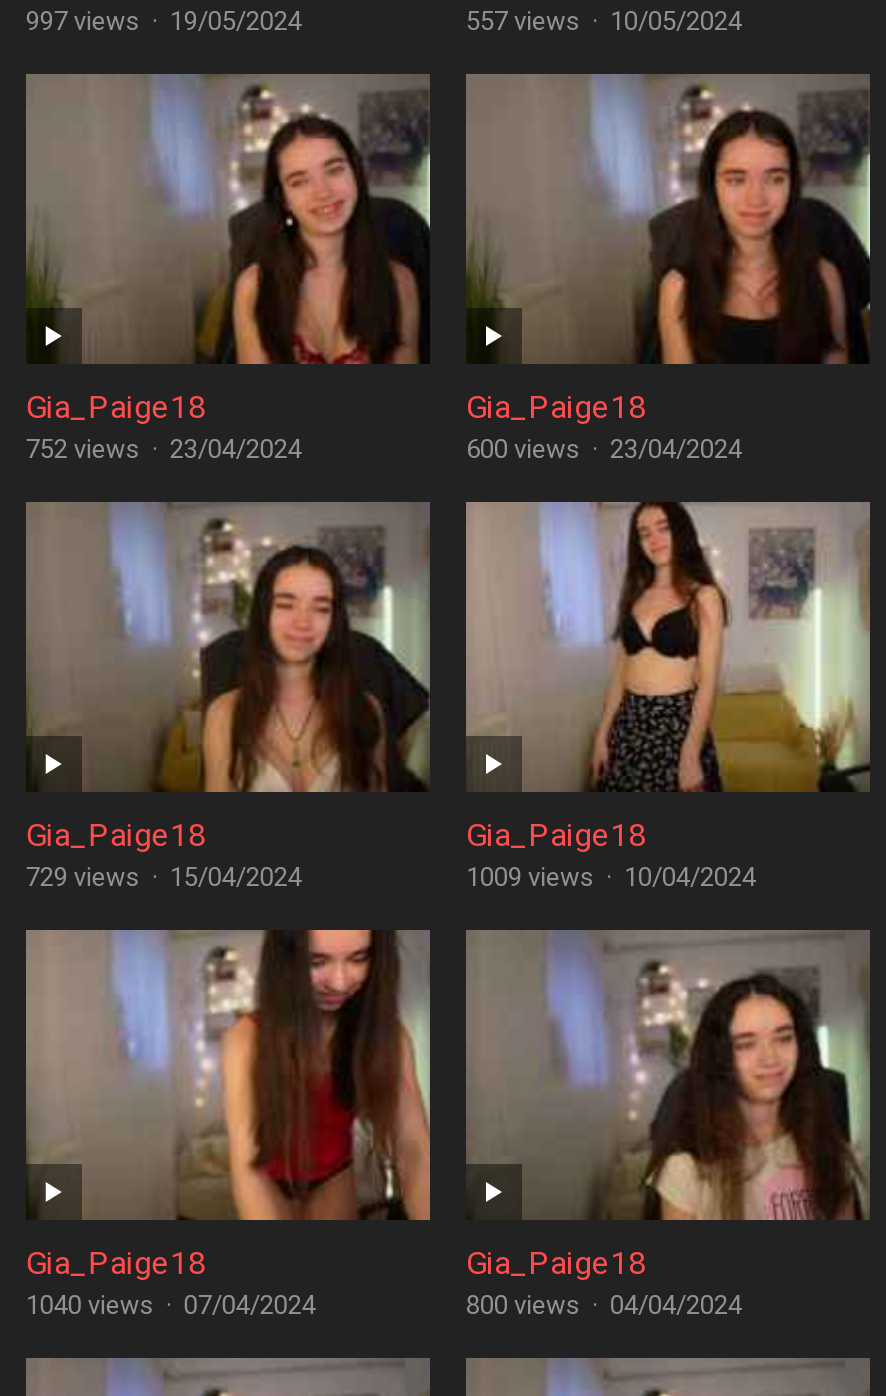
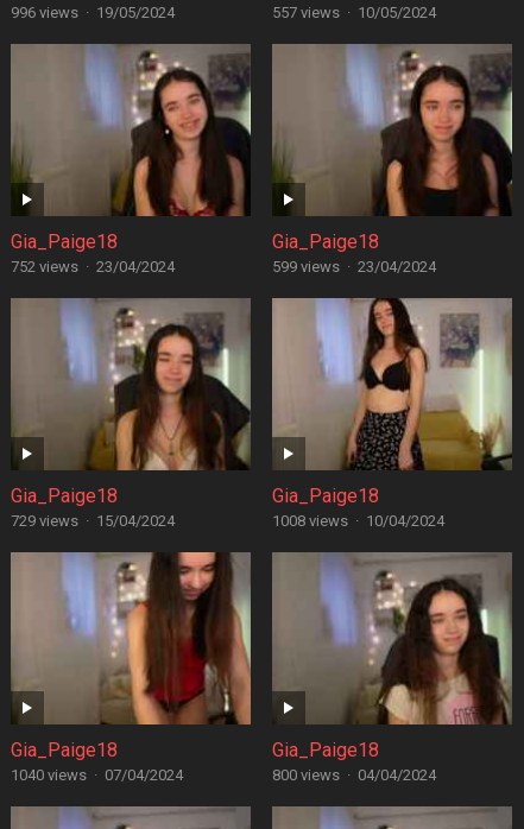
[26,6,302,36] 997 views · 19/05/2024 -> [11,4,175,21] 996 views · 19/05/2024
[466,434,742,464] 600 views · 23/04/2024 -> [272,258,436,276] 599 views · 23/04/2024
[466,862,756,892] 1009 views · 10/04/2024 -> [272,512,444,530] 1008 views · 10/04/2024

